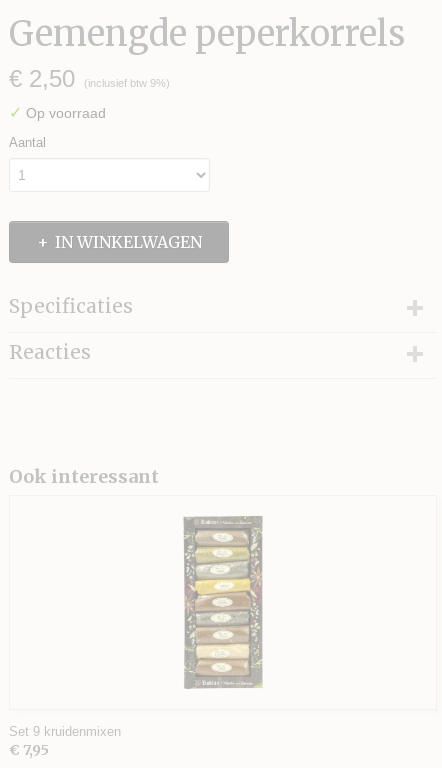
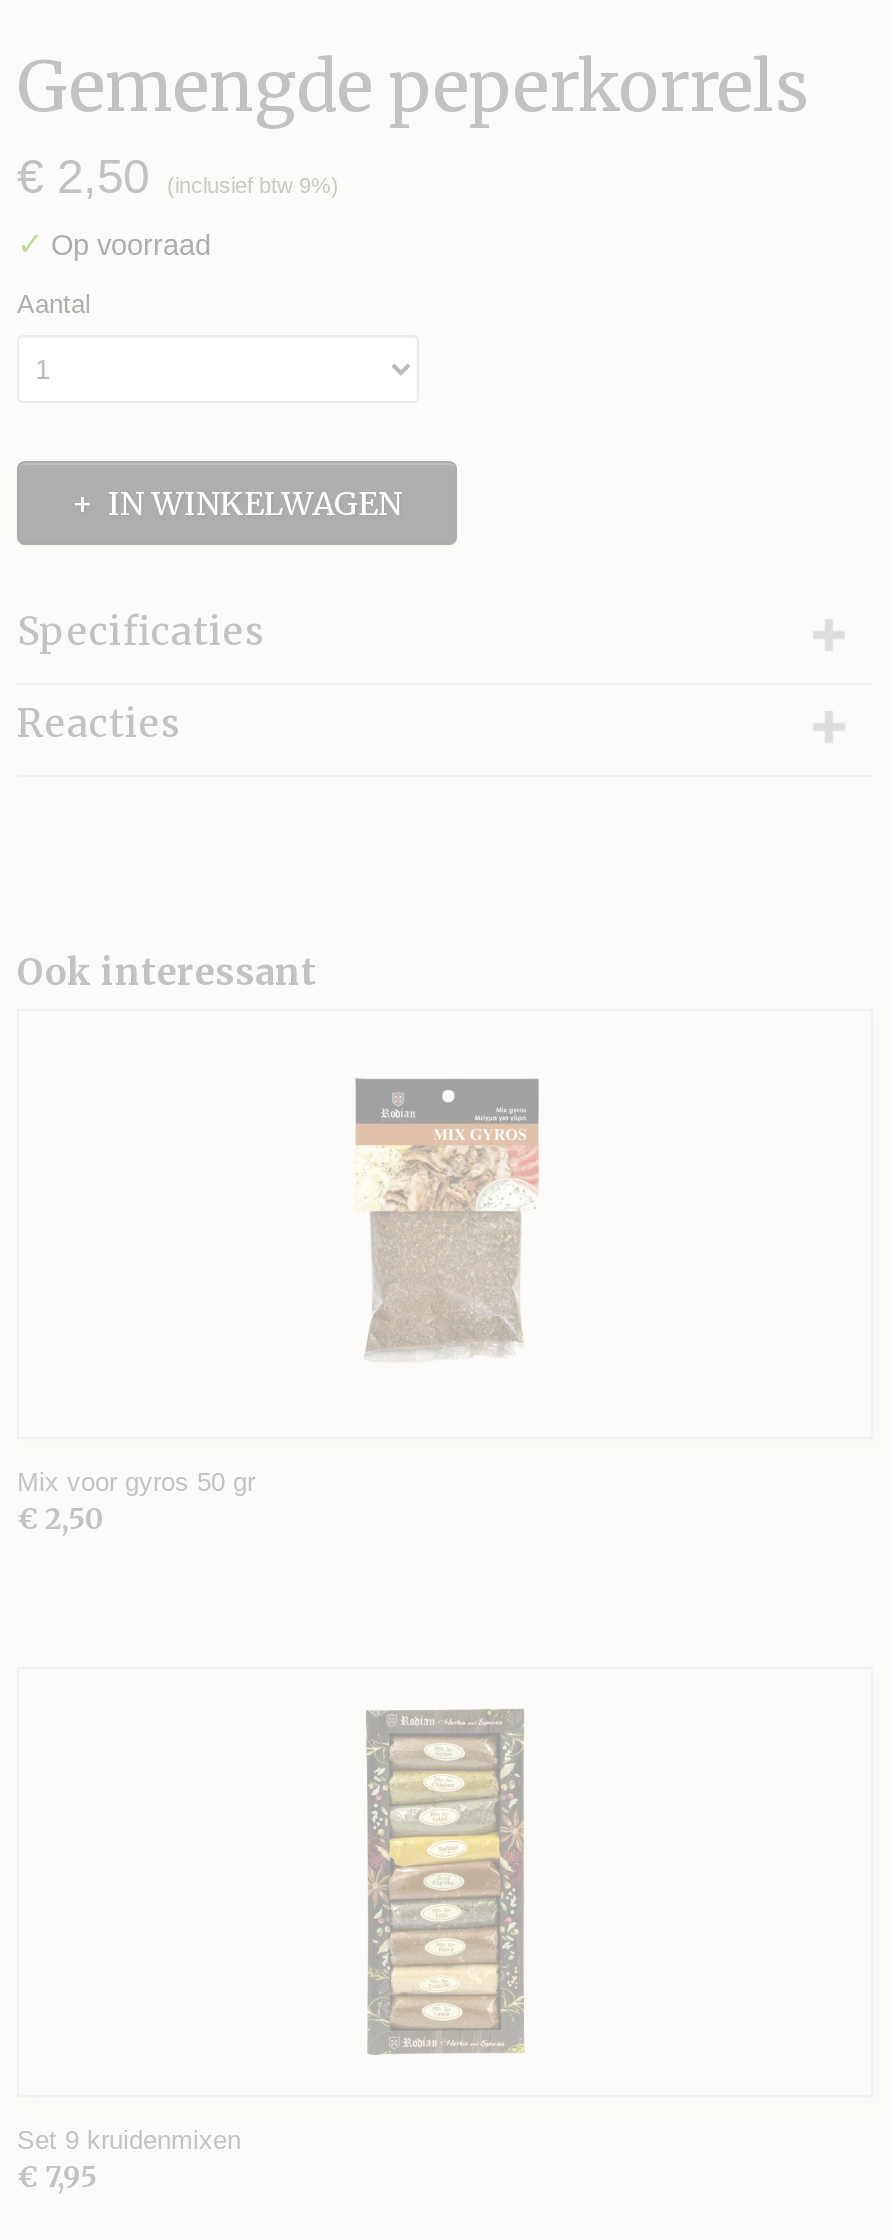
none -> [17,1468,255,1538] Mix voor gyros 50 gr | € 2,50
none -> [353,1076,541,1362] [image]

